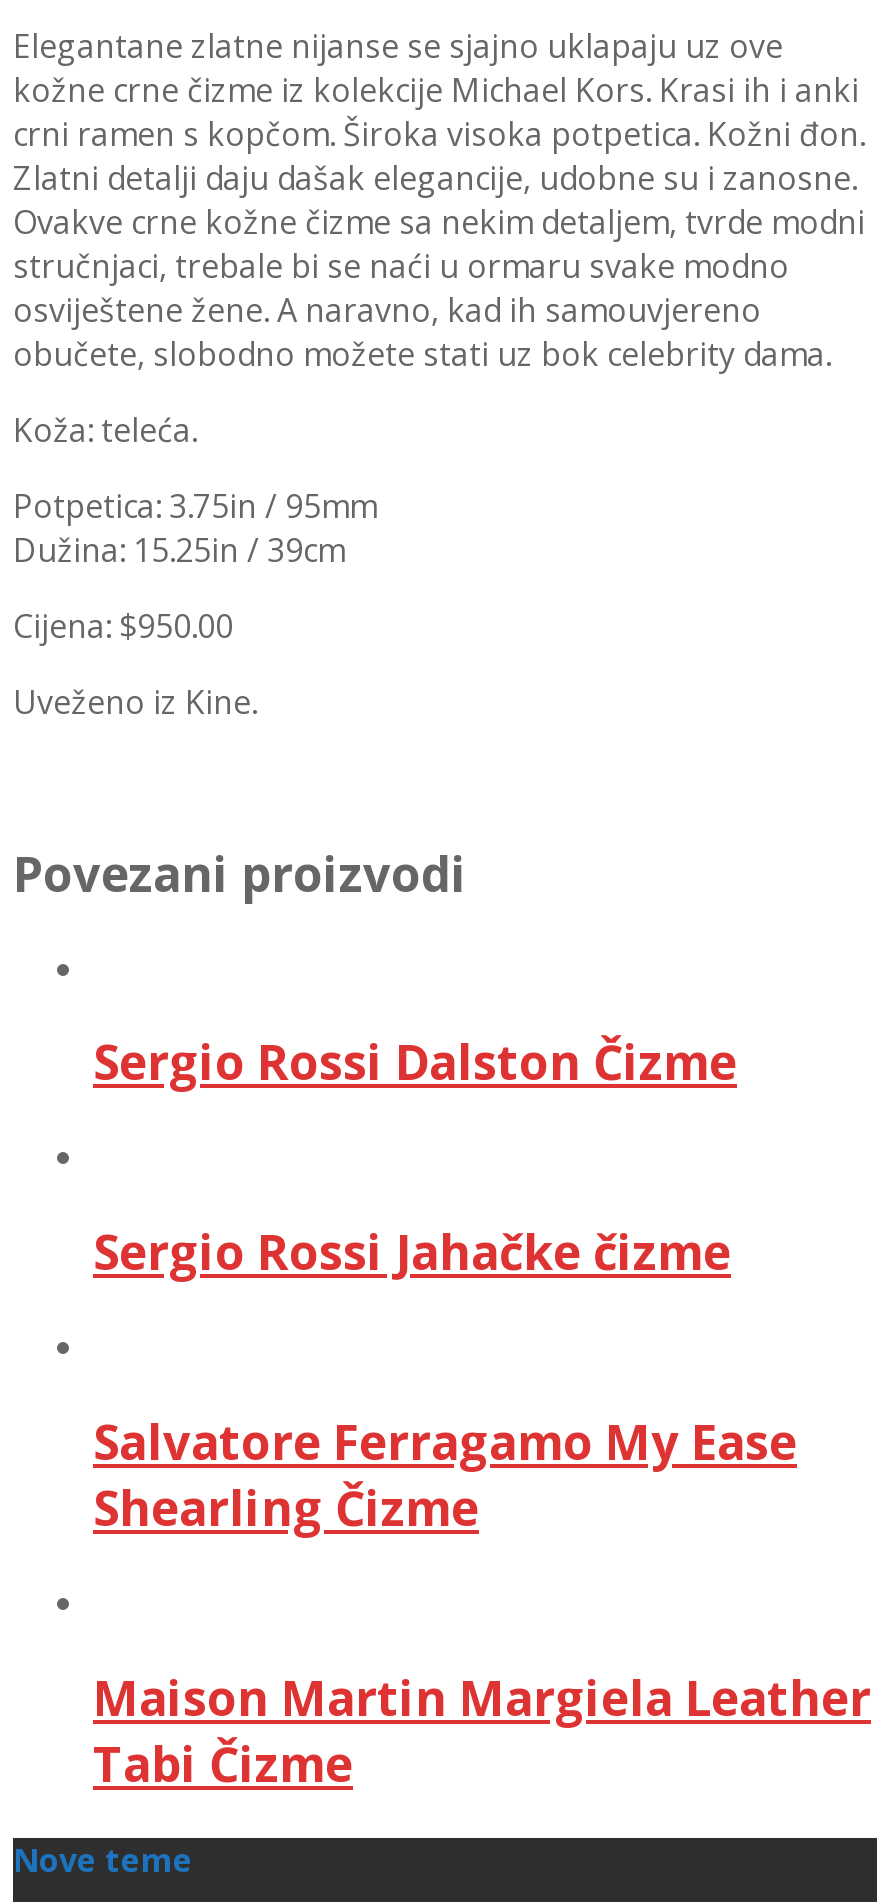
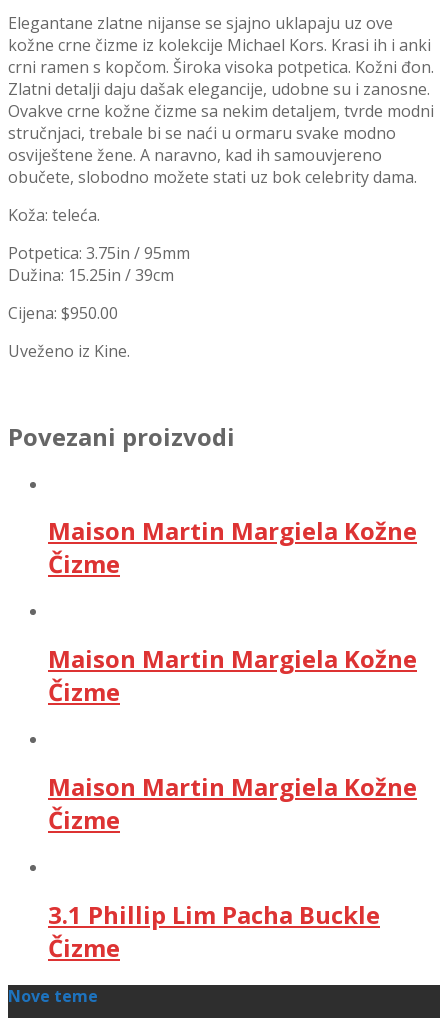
[93,1029,737,1095] Sergio Rossi Dalston Čizme -> [48,514,417,580] Maison Martin Margiela Kožne | Čizme
[93,1218,731,1284] Sergio Rossi Jahačke čizme -> [48,642,417,708] Maison Martin Margiela Kožne | Čizme
[93,1408,797,1540] Salvatore Ferragamo My Ease | Shearling Čizme -> [48,770,417,836] Maison Martin Margiela Kožne | Čizme
[93,1664,871,1796] Maison Martin Margiela Leather | Tabi Čizme -> [48,898,380,964] 3.1 Phillip Lim Pacha Buckle | Čizme

